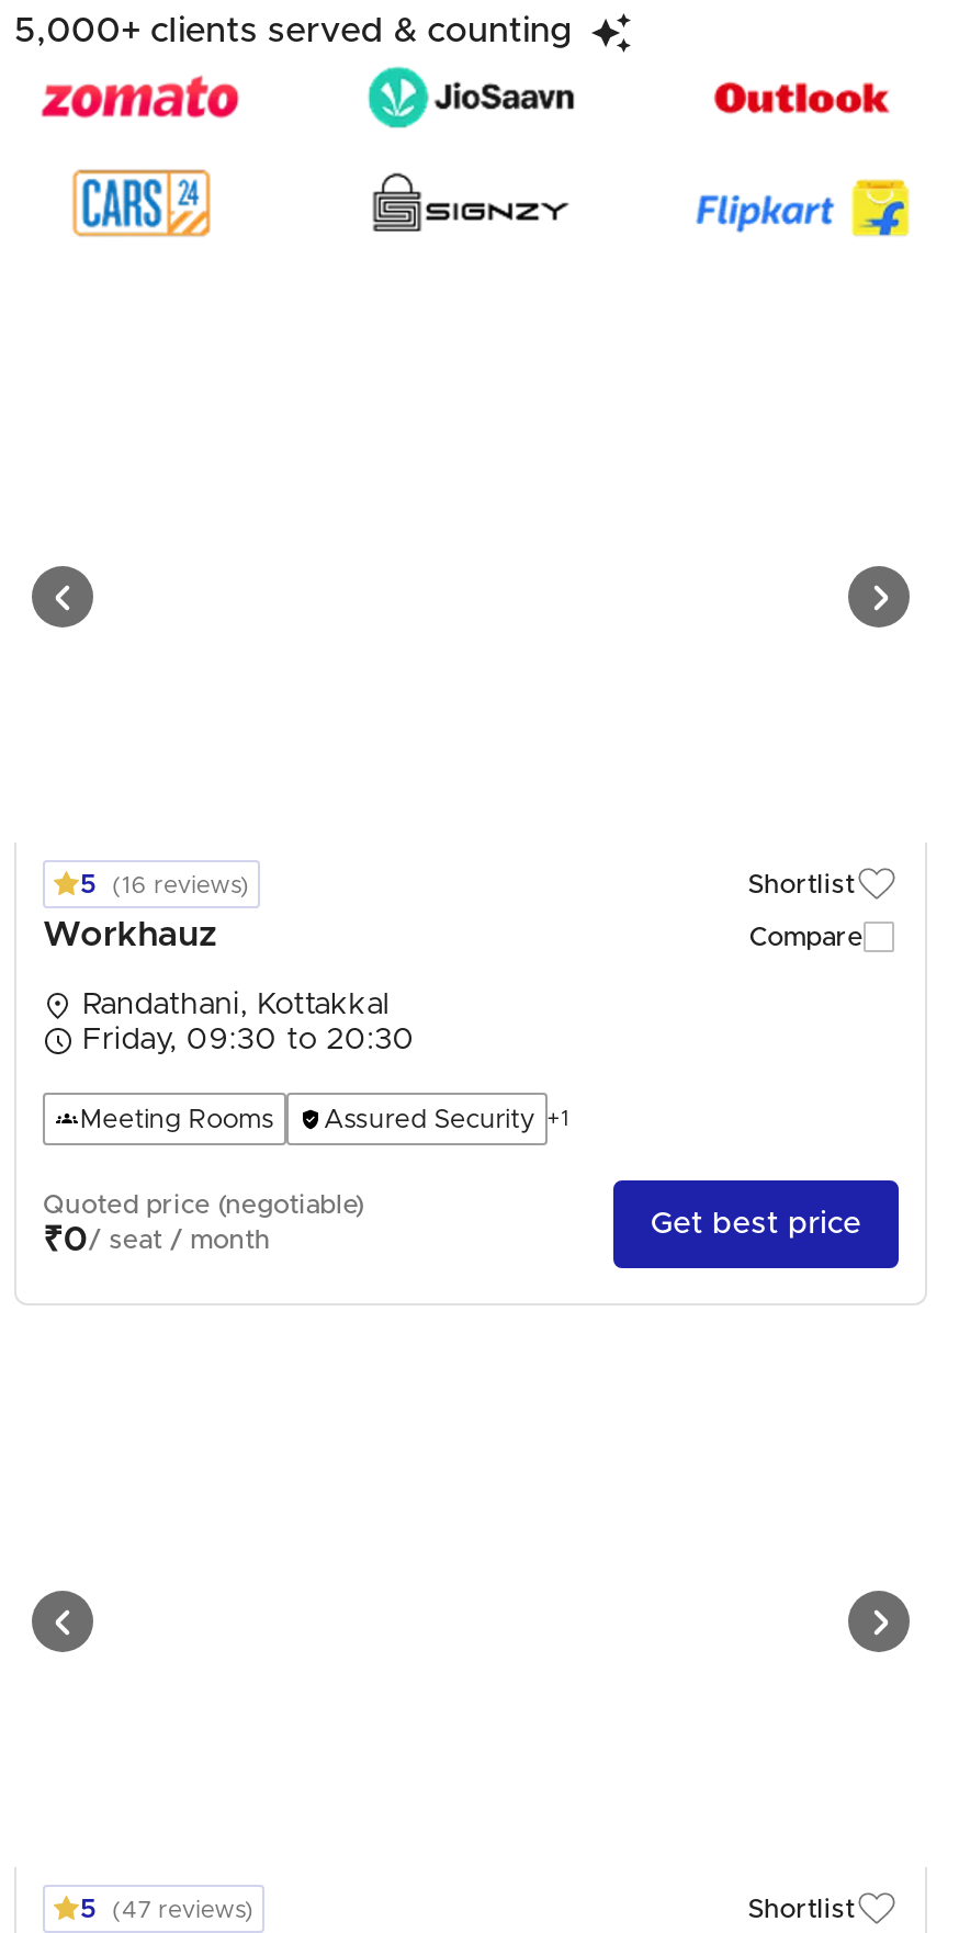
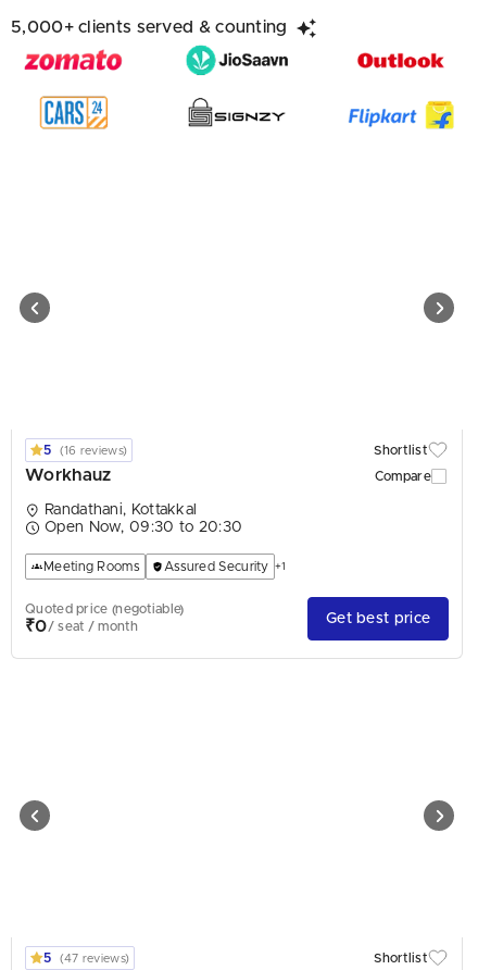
[82,1025,415,1055] Friday, 09:30 to 20:30 -> [45,520,242,535] Open Now, 09:30 to 20:30

